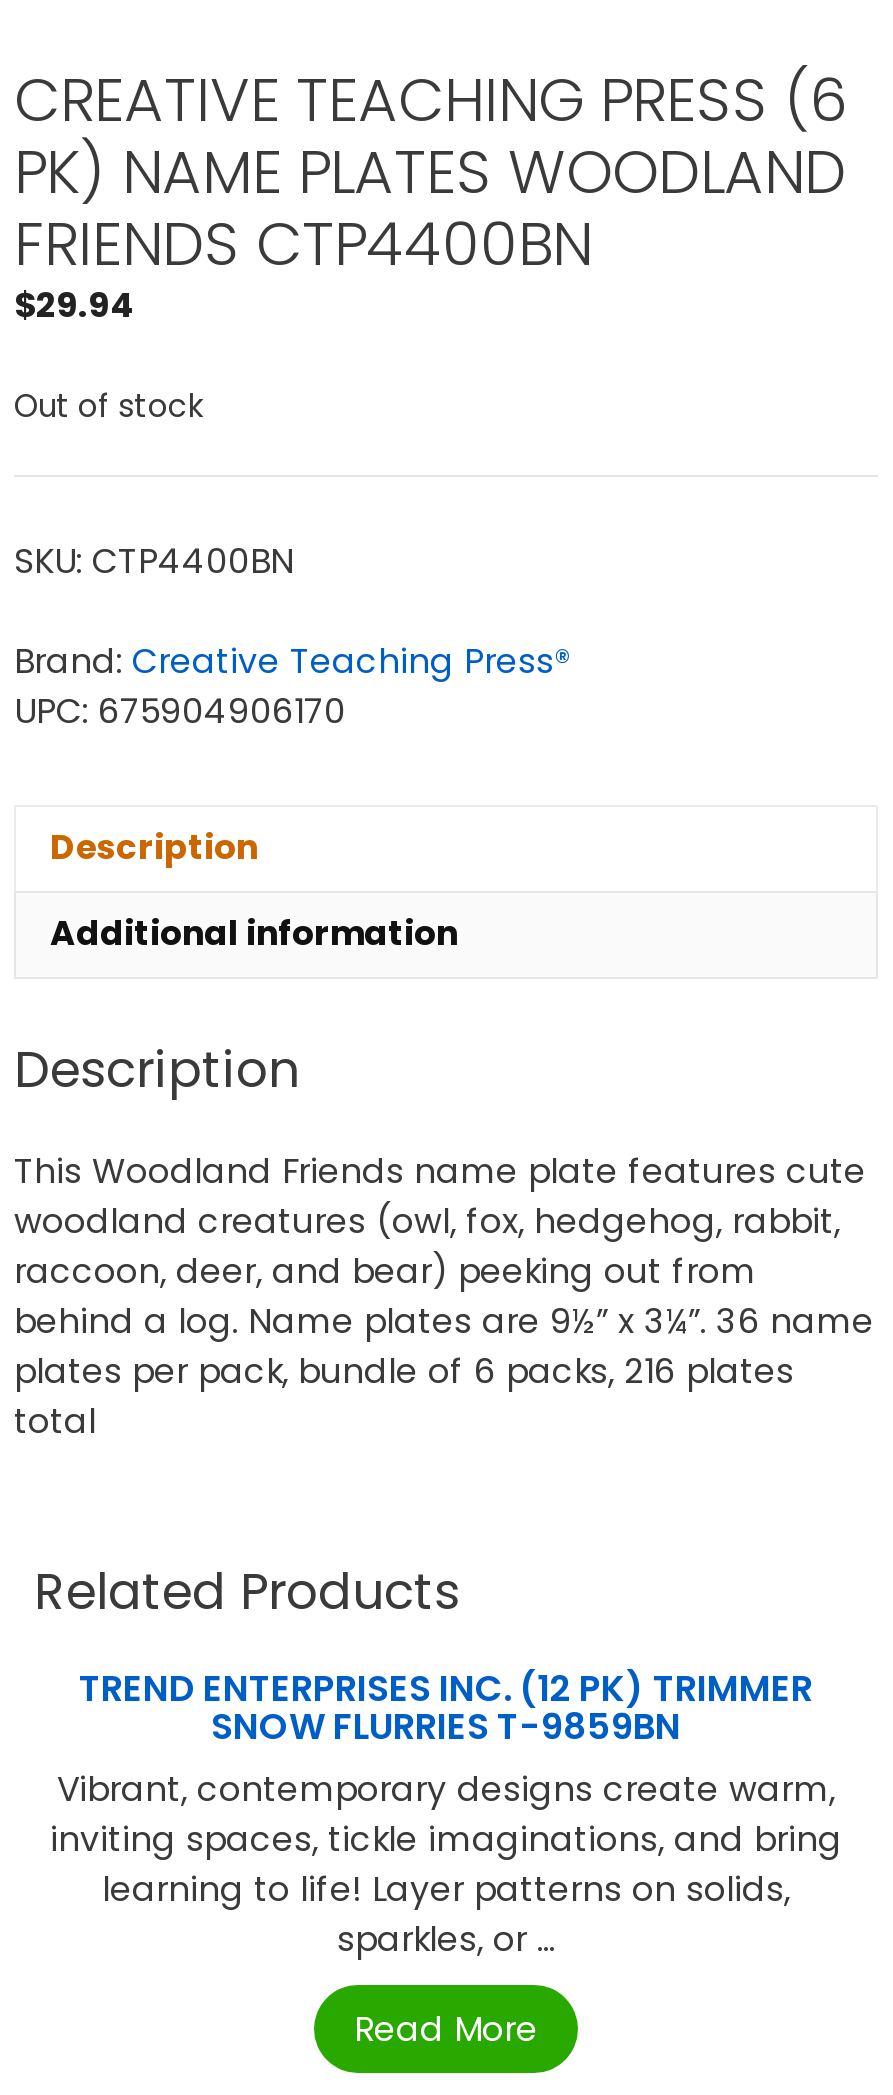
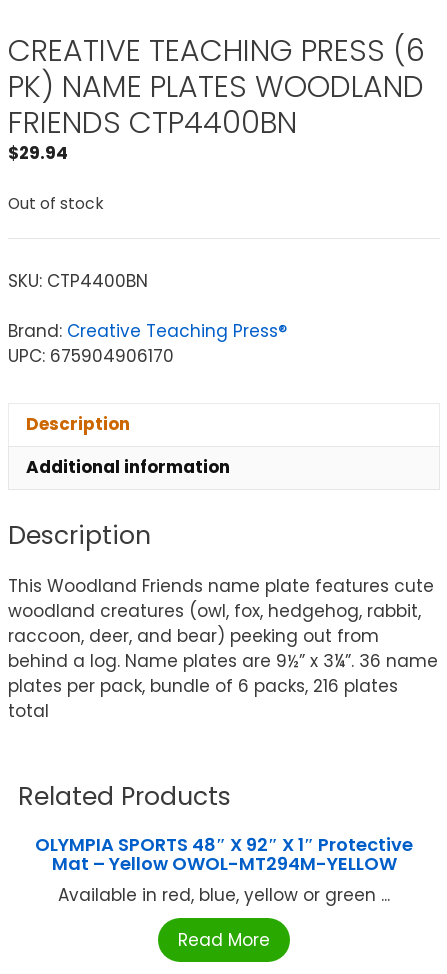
[50,1664,842,1964] TREND ENTERPRISES INC. (12 PK) TRIMMER | SNOW FLURRIES T-9859BN | Vibrant, contemporary designs create warm, | inviting spaces, tickle imaginations, and bring | learning to life! Layer patterns on solids, | sparkles, or ... -> [35,832,413,907] OLYMPIA SPORTS 48″ X 92″ X 1″ Protective | Mat – Yellow OWOL-MT294M-YELLOW | Available in red, blue, yellow or green ...

